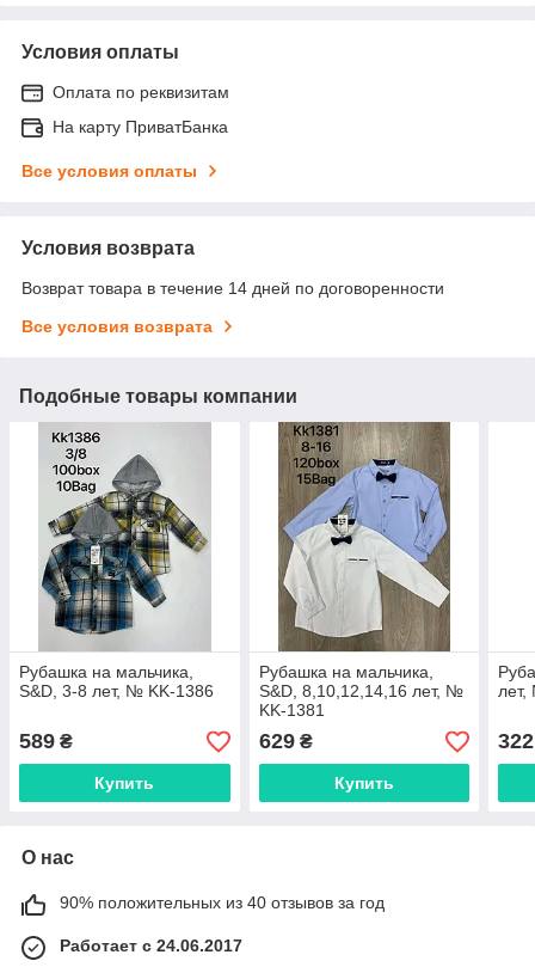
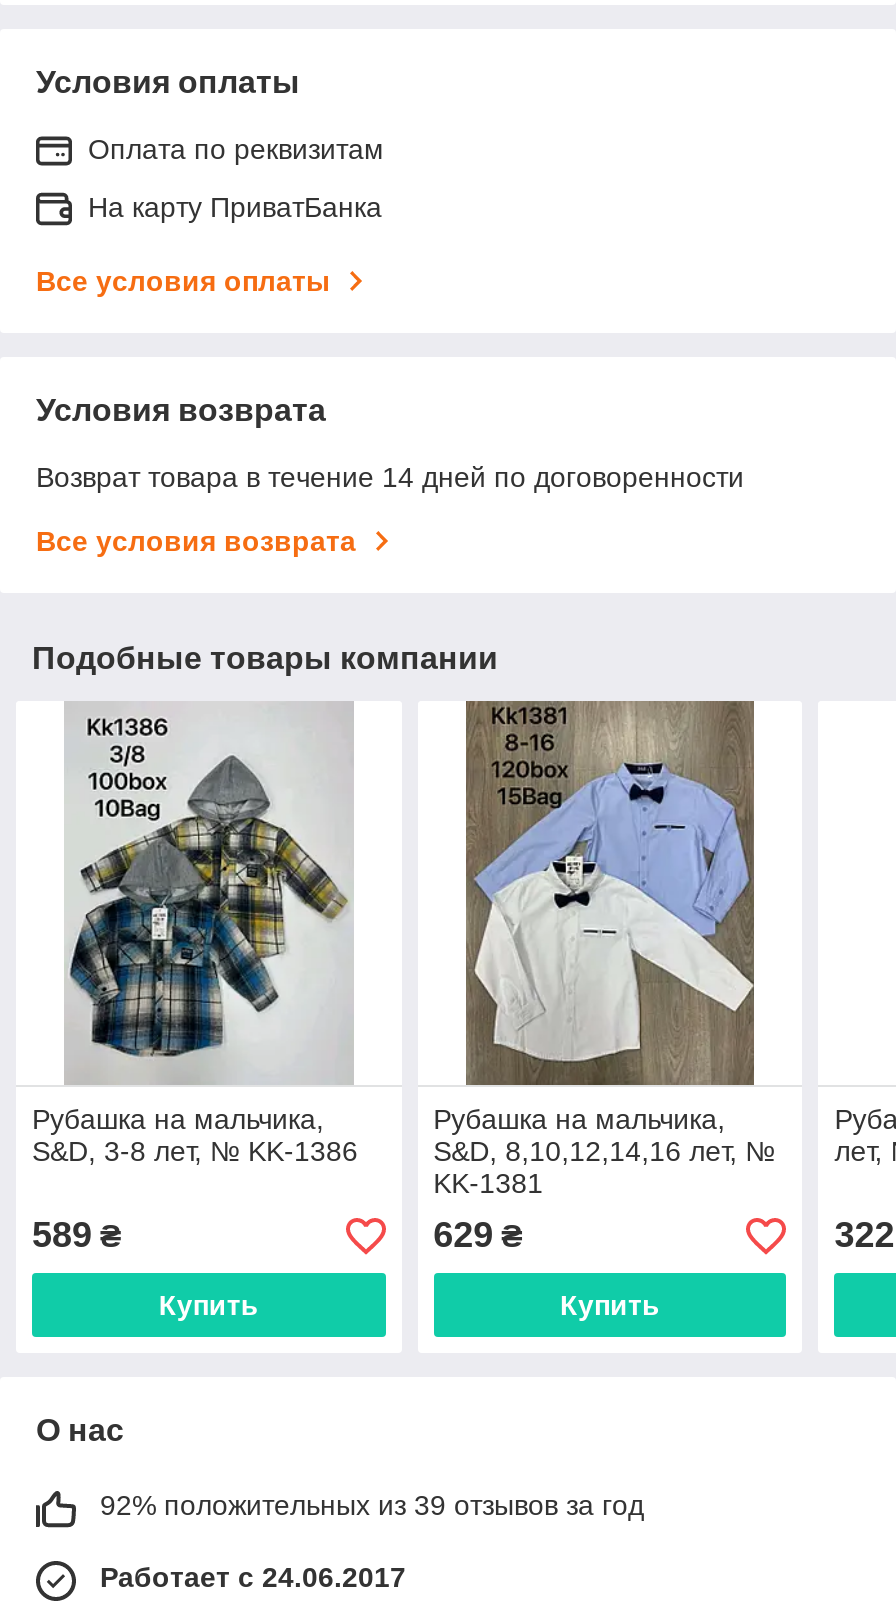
[60,893,385,912] 90% положительных из 40 отзывов за год -> [100,1490,644,1522] 92% положительных из 39 отзывов за год

